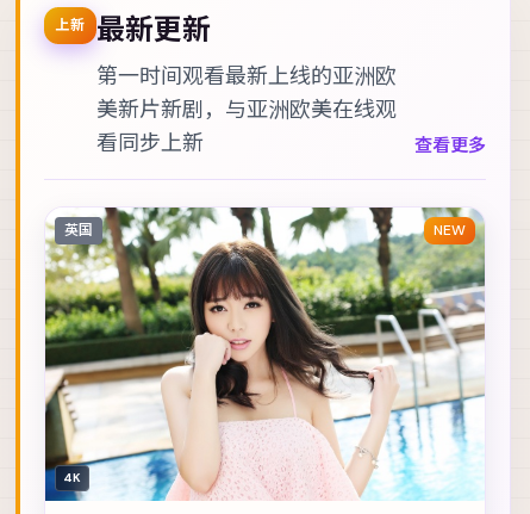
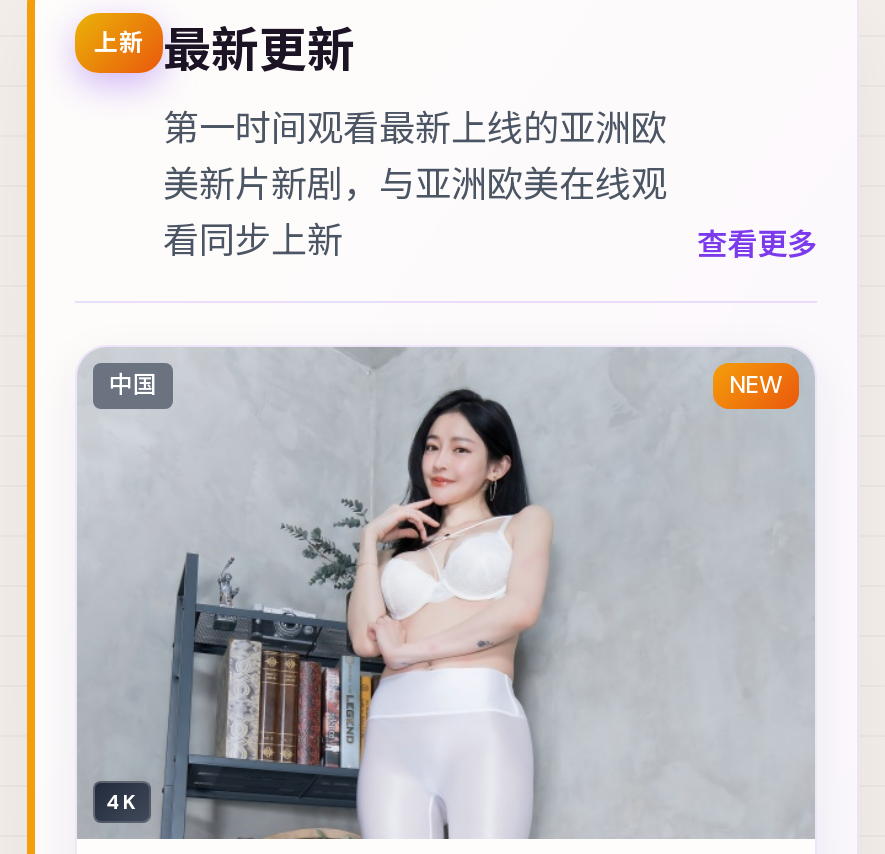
[44,206,485,502] [image] | 英国 -> [77,346,815,840] [image] | 中国

